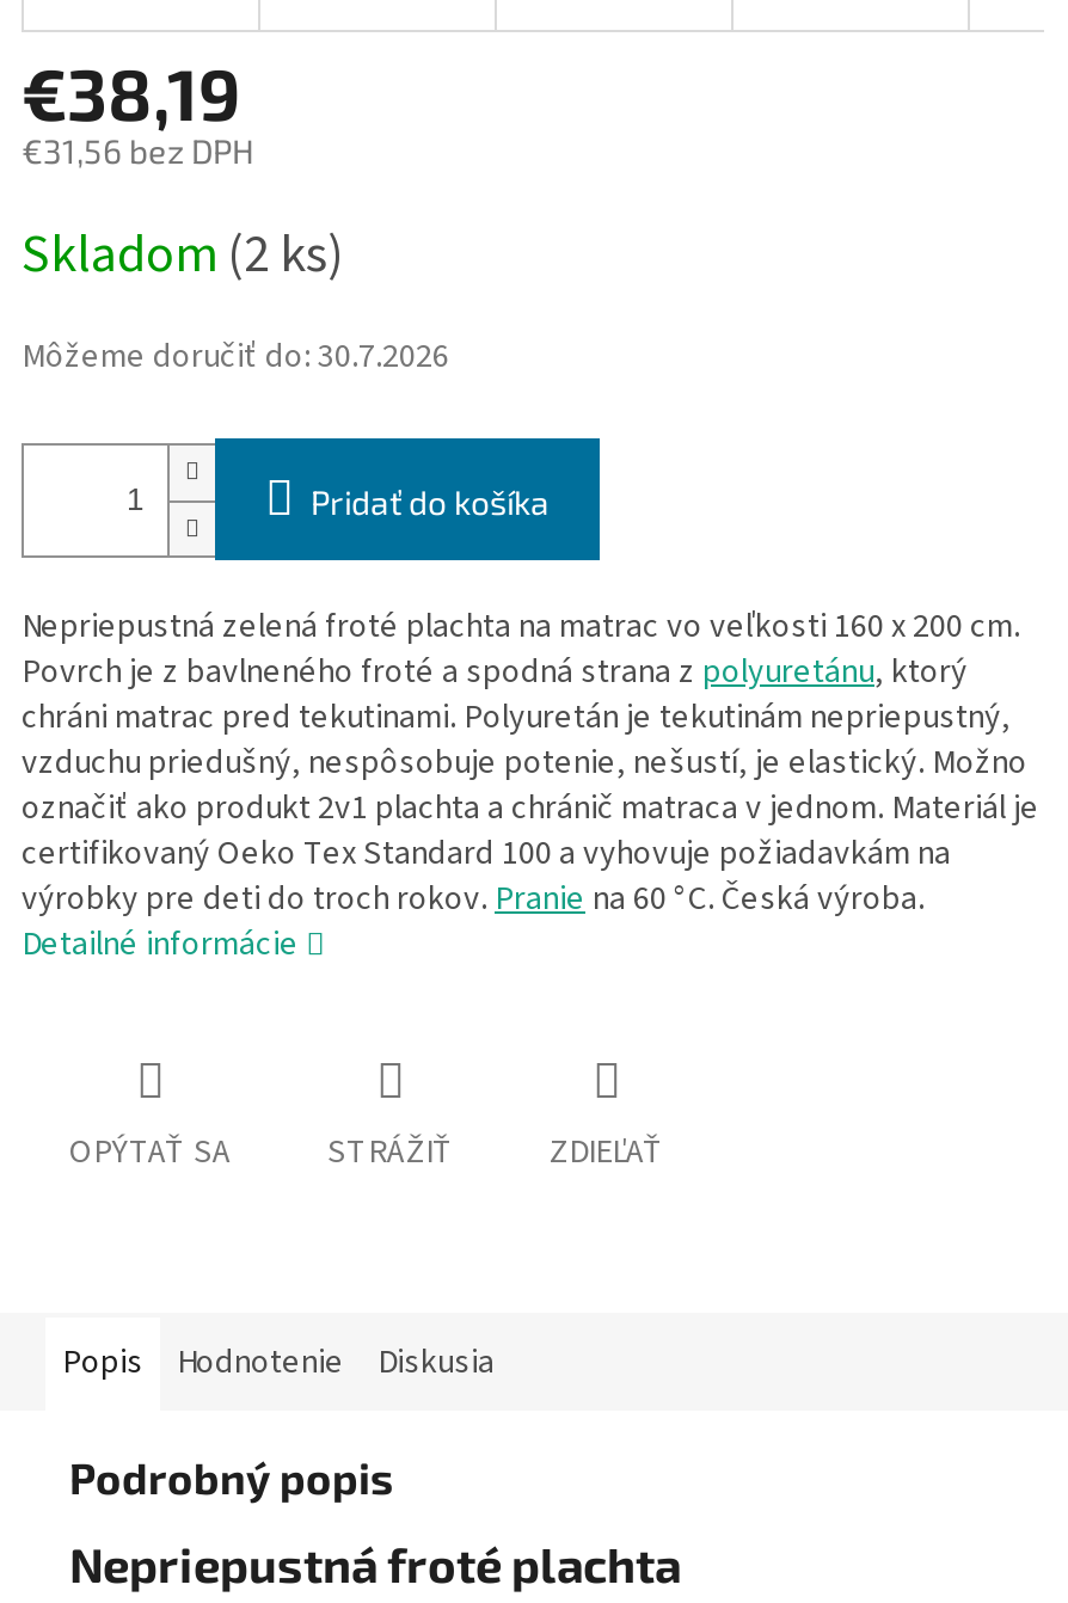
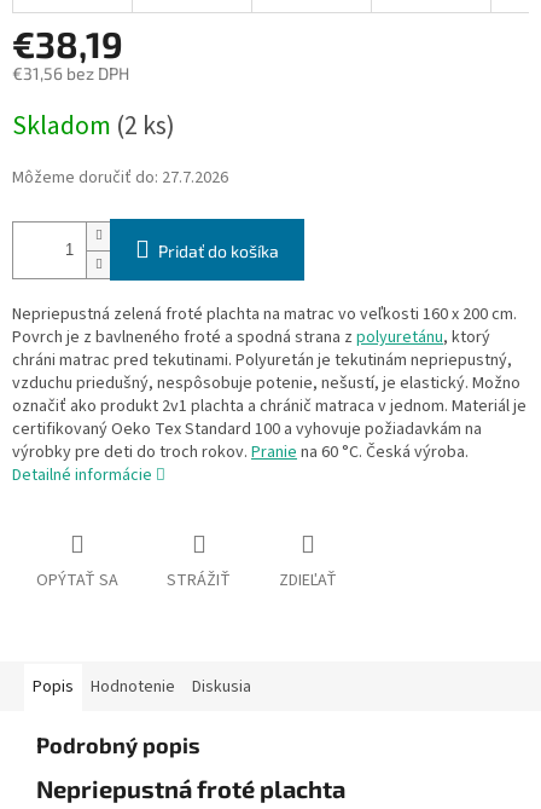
[22,334,449,382] Môžeme doručiť do: 30.7.2026 -> [12,166,228,190] Môžeme doručiť do: 27.7.2026

